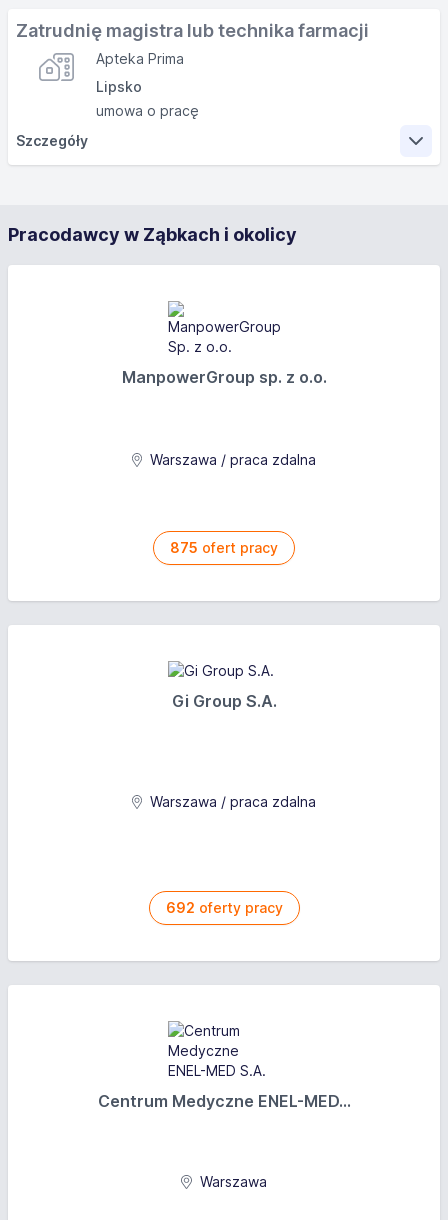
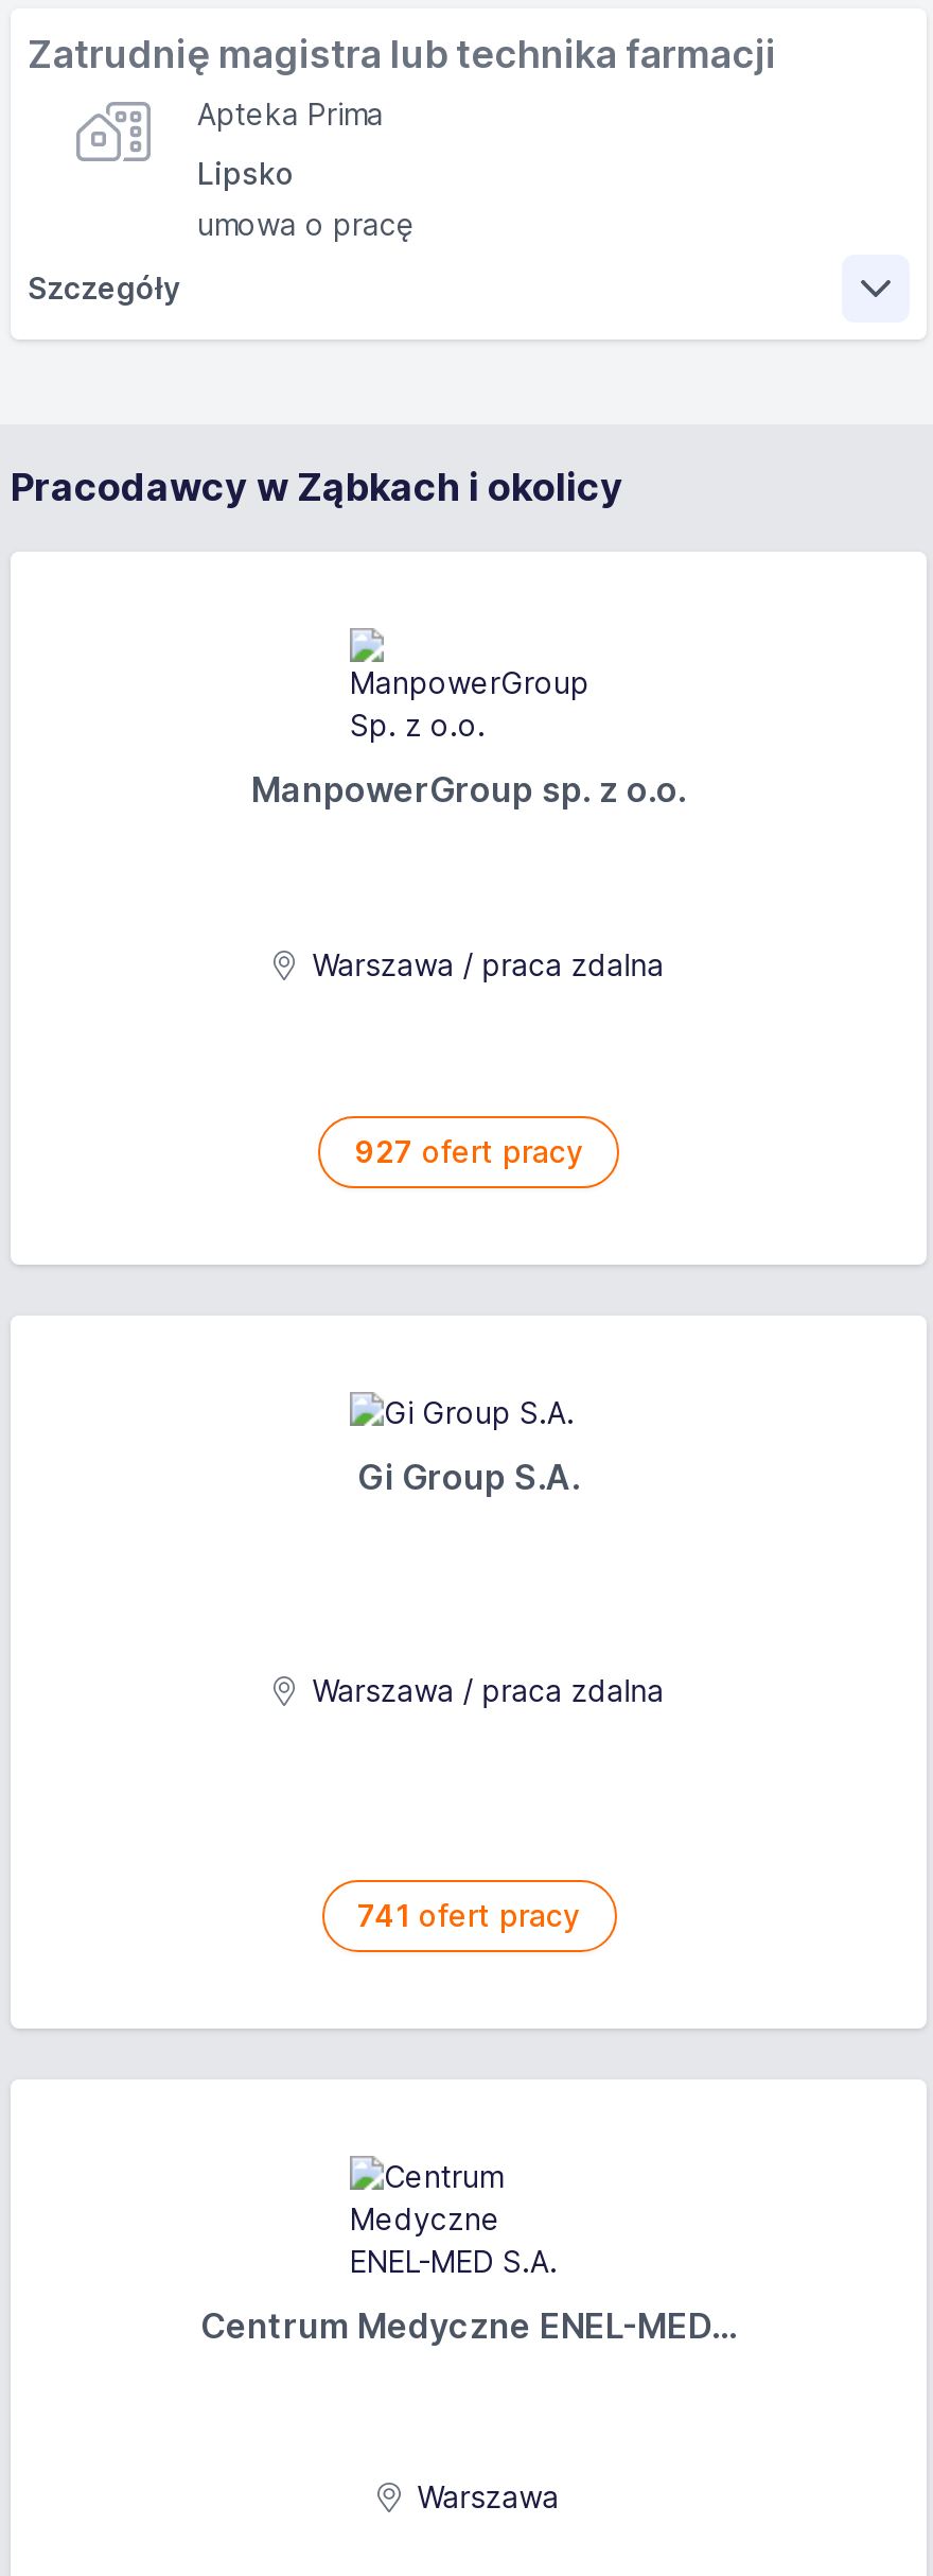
[170,539,278,556] 875 ofert pracy -> [354,1133,583,1169] 927 ofert pracy
[165,899,282,916] 692 oferty pracy -> [357,1897,580,1933] 741 ofert pracy

